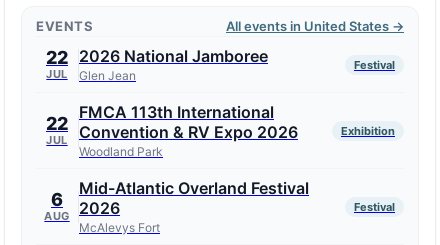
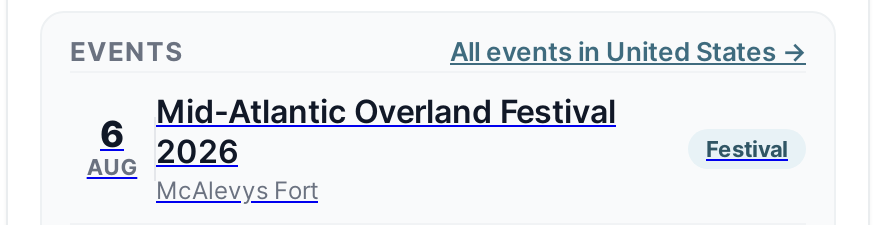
[46,46,68,80] 22 | JUL -> none
[79,46,268,83] 2026 National Jamboree | Glen Jean -> none
[46,57,395,146] Festival | 22 | JUL -> none
[79,102,298,159] FMCA 113th International | Convention & RV Expo 2026 | Woodland Park -> none
[341,123,395,137] Exhibition -> none

